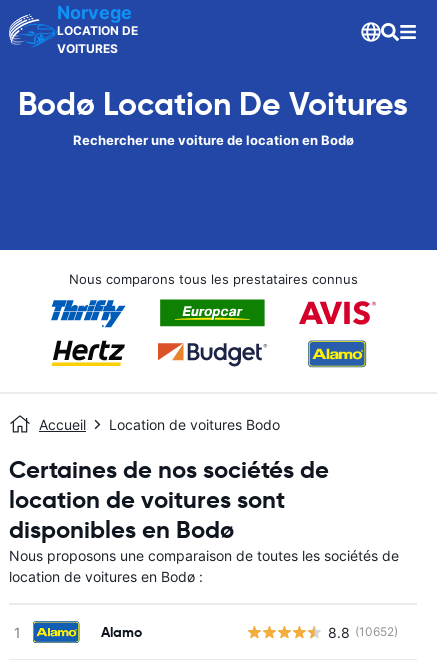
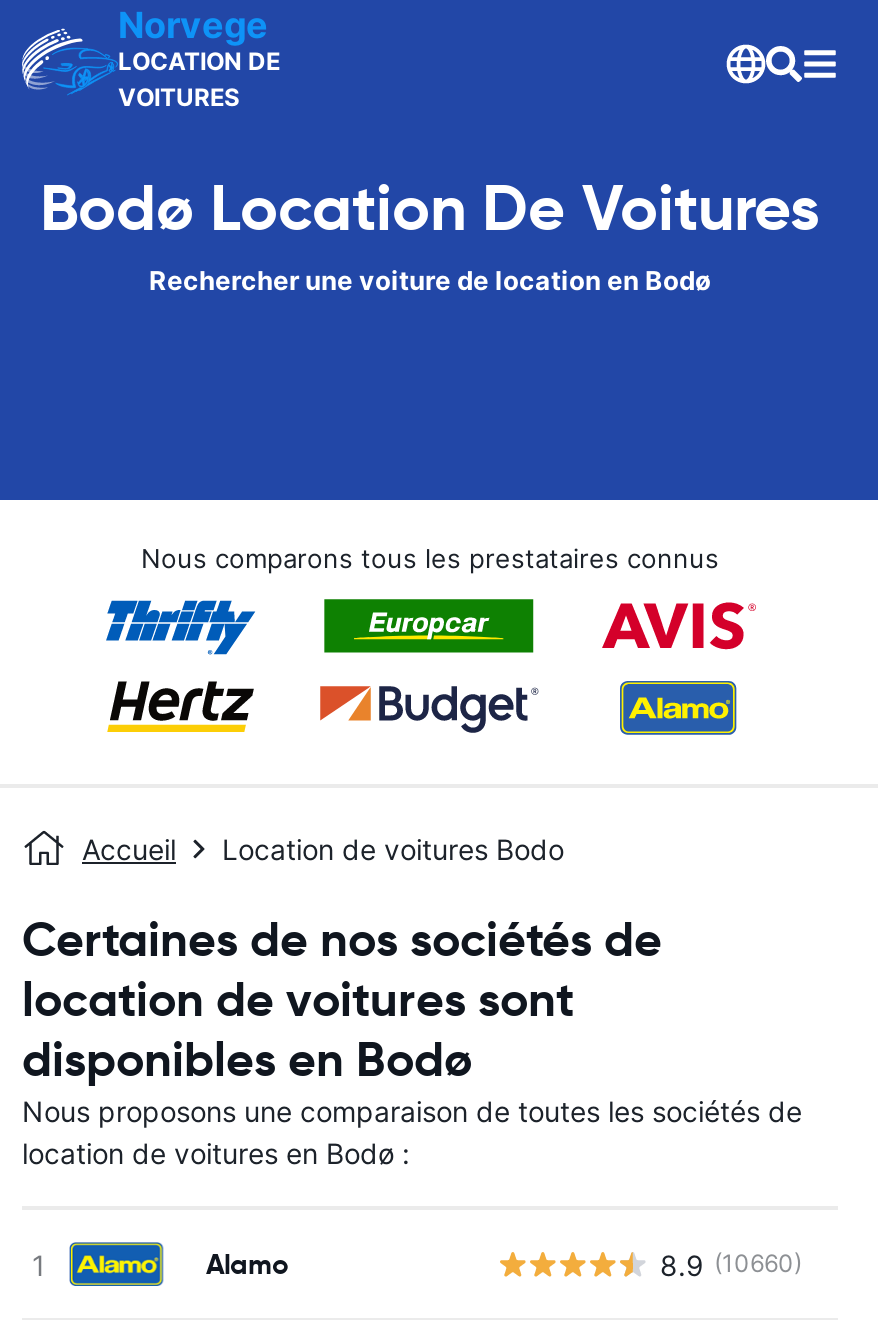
[328,623,398,640] 8.8 (10652) -> [660,1247,802,1281] 8.9 (10660)

